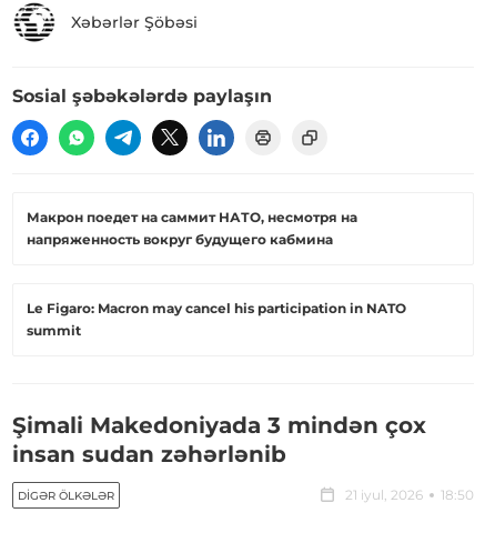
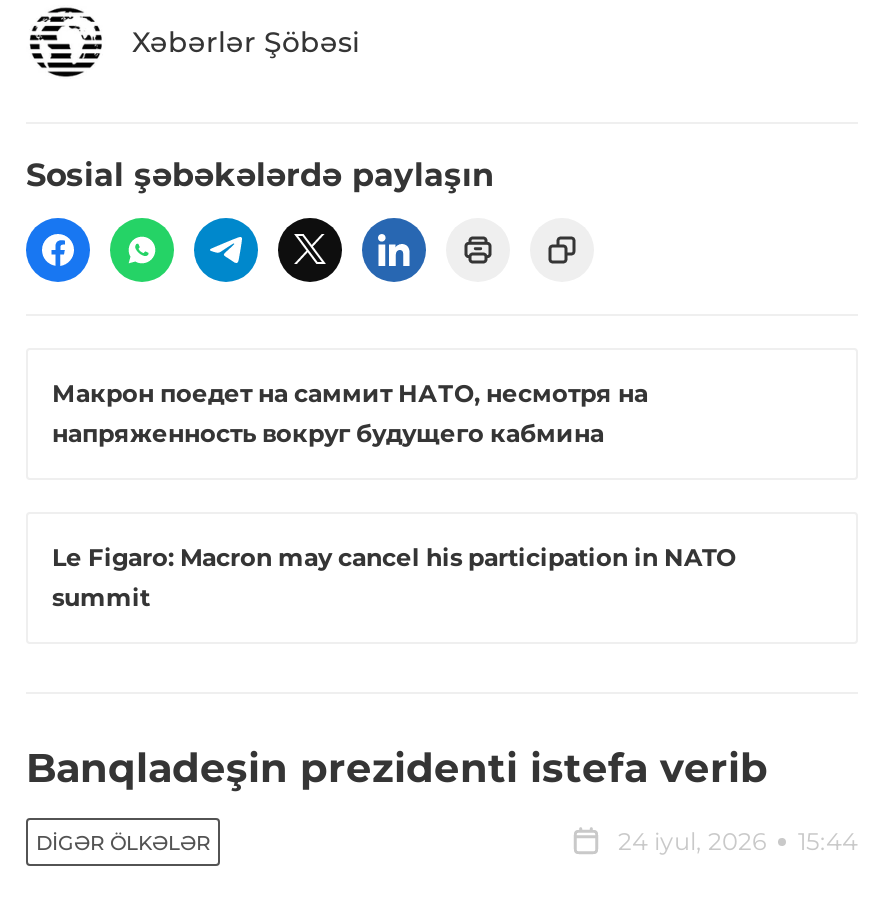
[12,412,426,468] Şimali Makedoniyada 3 mindən çox | insan sudan zəhərlənib -> [26,745,768,793] Banqladeşin prezidenti istefa verib
[345,487,474,503] 21 iyul, 2026 | 18:50 -> [618,827,858,857] 24 iyul, 2026 | 15:44

